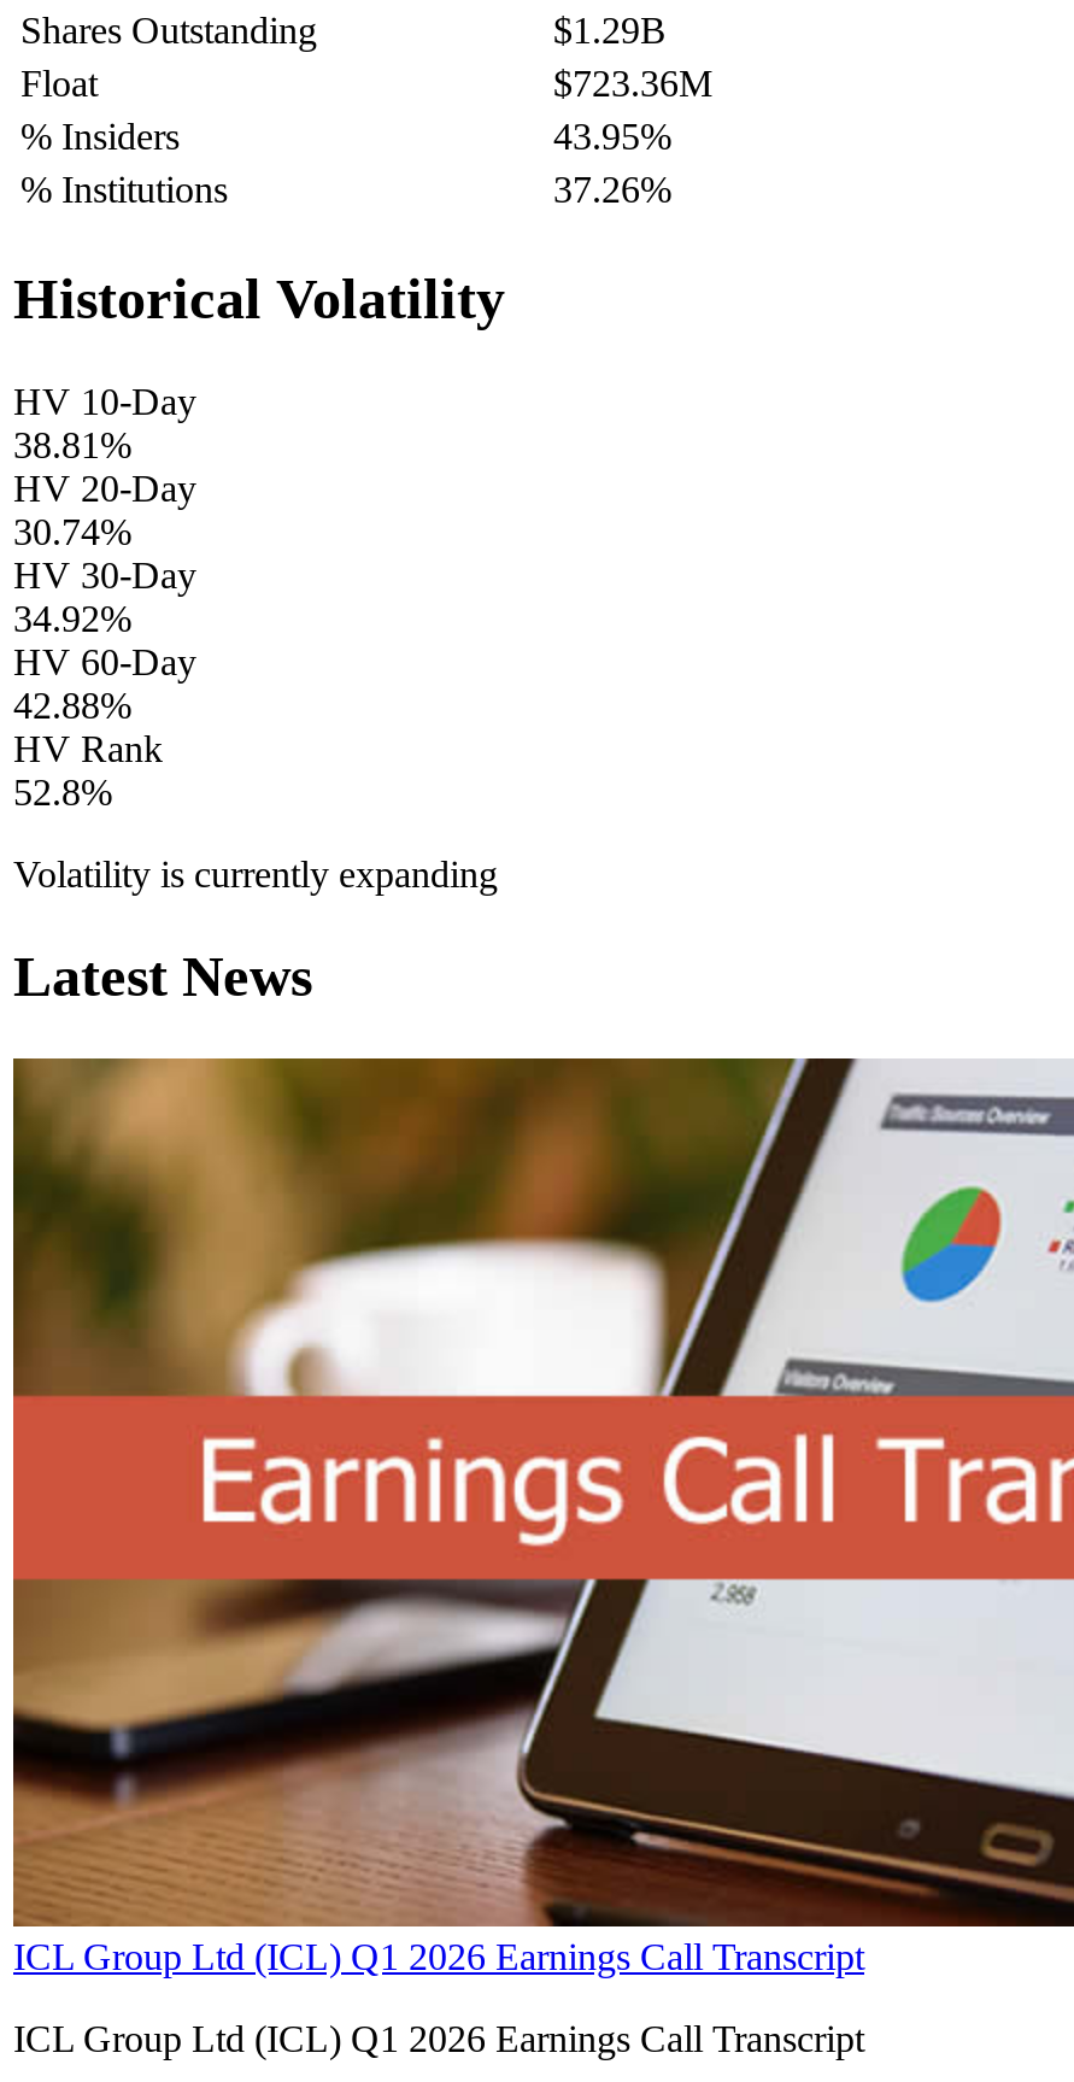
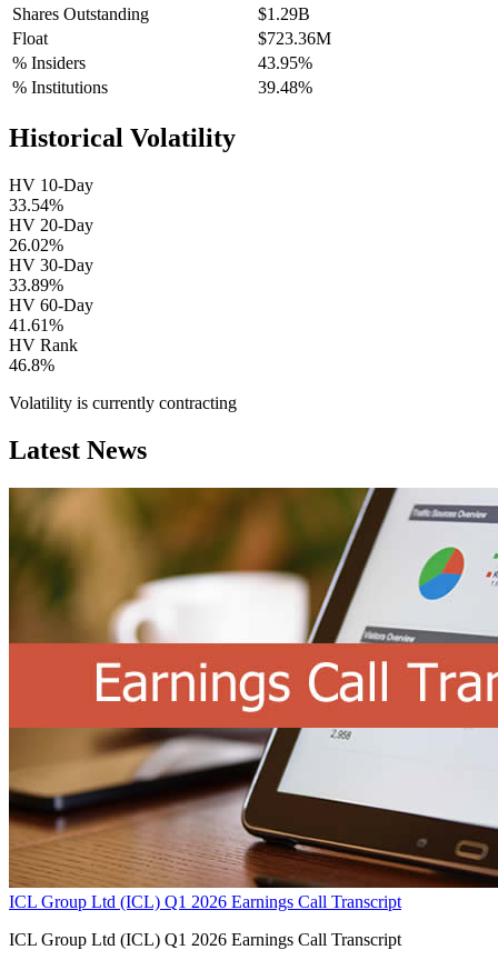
[553,170,671,210] 37.26% -> [258,78,312,97] 39.48%
[13,425,131,466] 38.81% -> [9,196,63,215] 33.54%
[13,511,131,552] 30.74% -> [9,236,63,255] 26.02%
[13,598,131,639] 34.92% -> [9,276,63,295] 33.89%
[13,685,131,726] 42.88% -> [9,316,63,335] 41.61%
[13,772,112,813] 52.8% -> [9,356,54,375] 46.8%
[13,854,498,895] Volatility is currently expanding -> [9,393,237,412] Volatility is currently contracting

